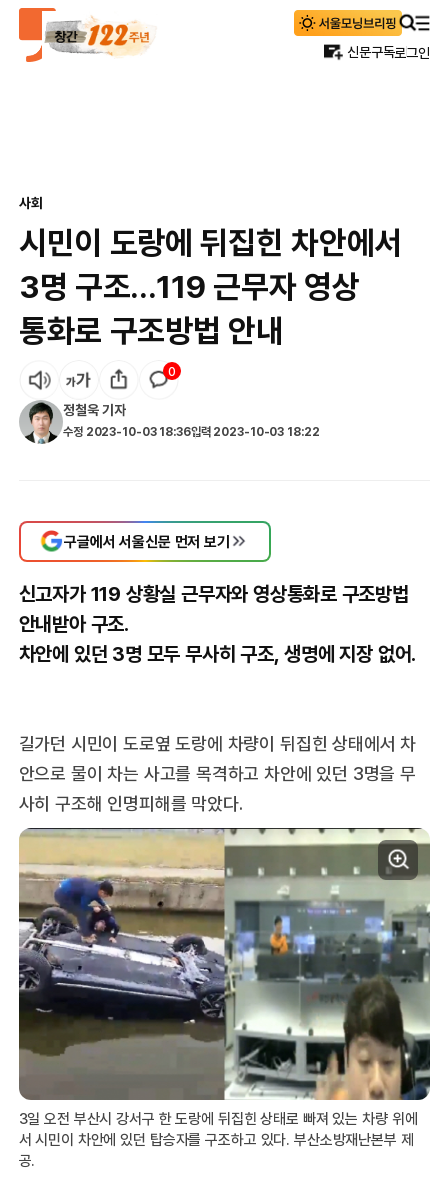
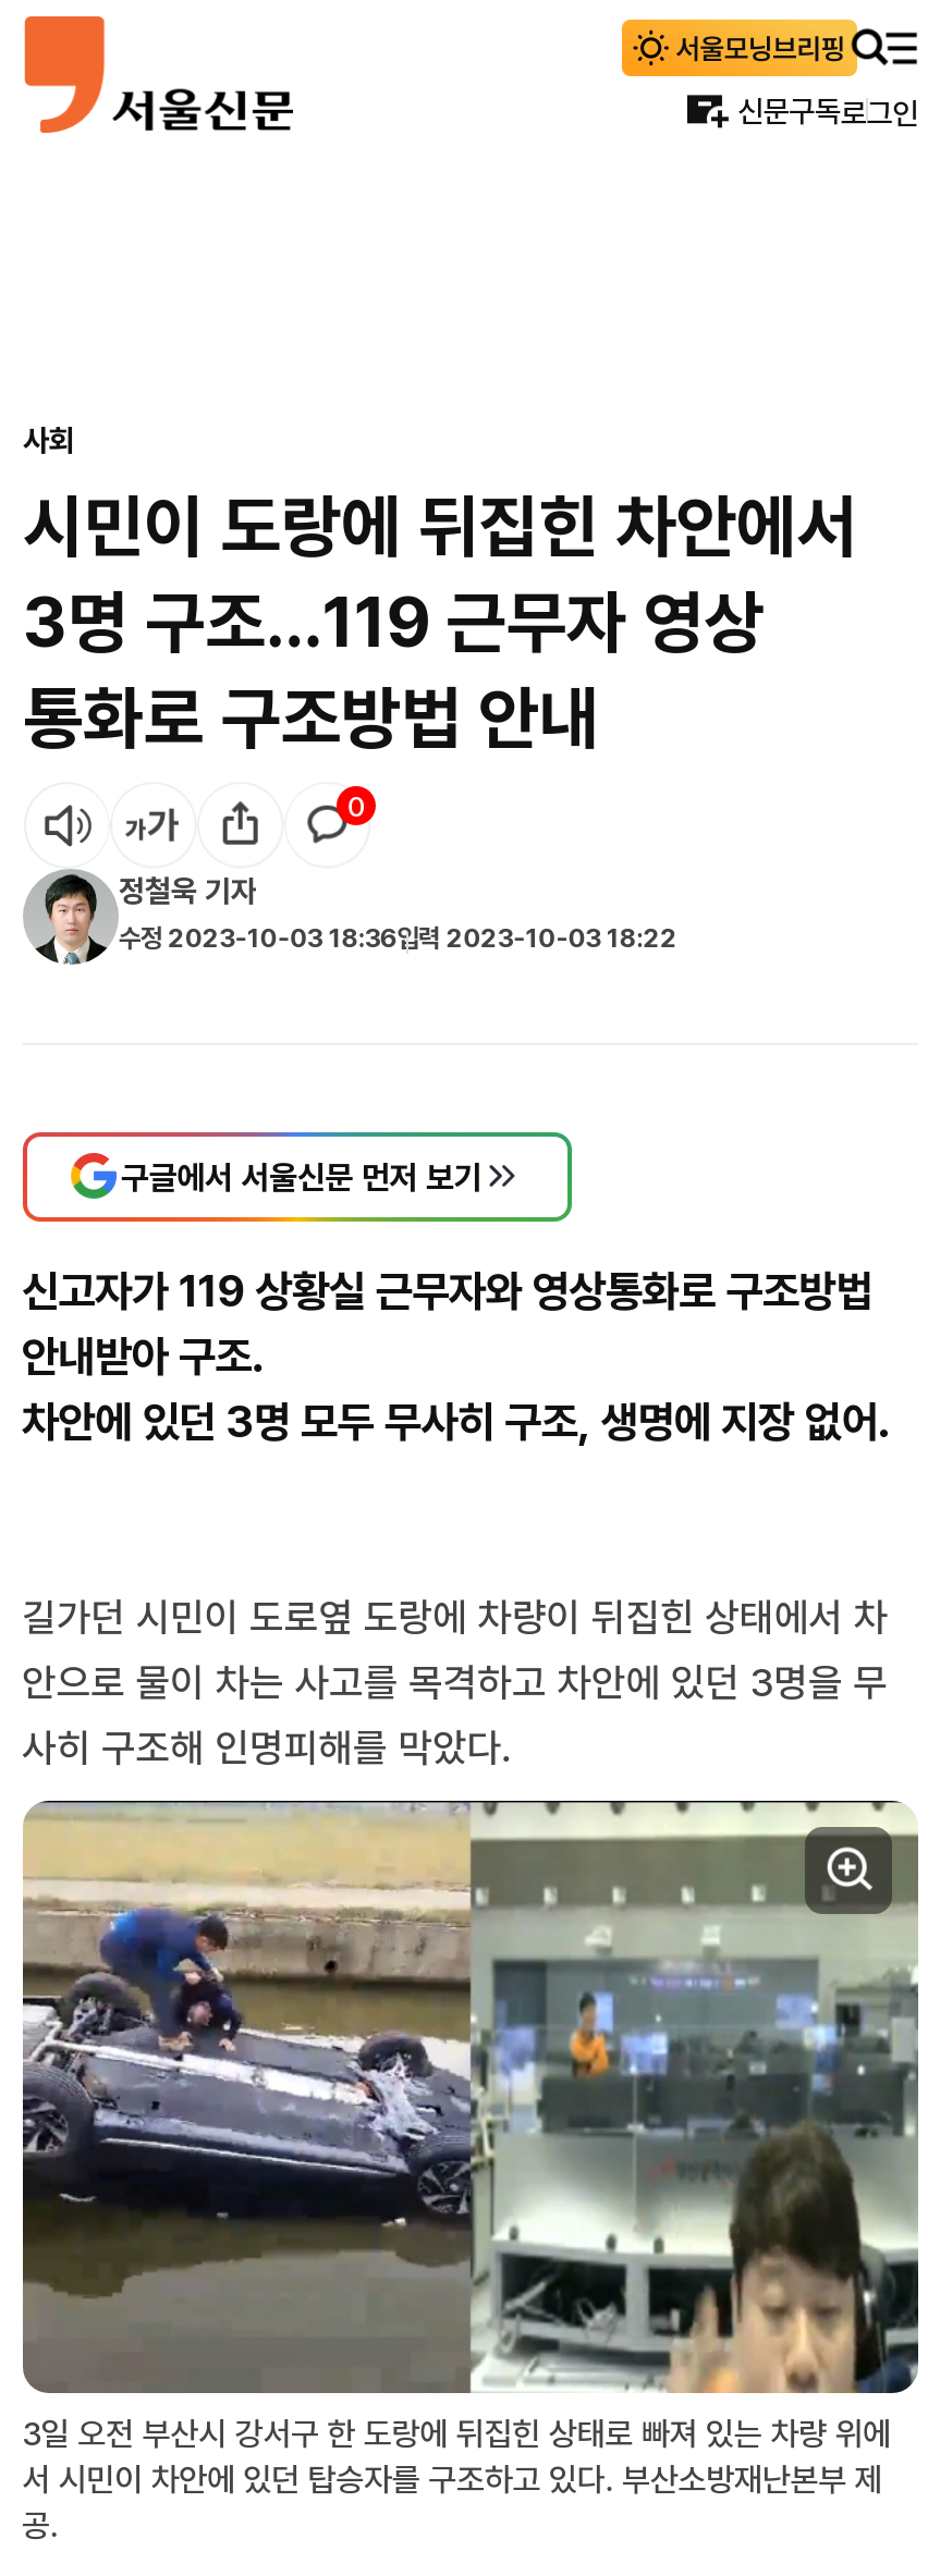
[41,11,151,61] [image] -> [32,15,306,133] [image]

